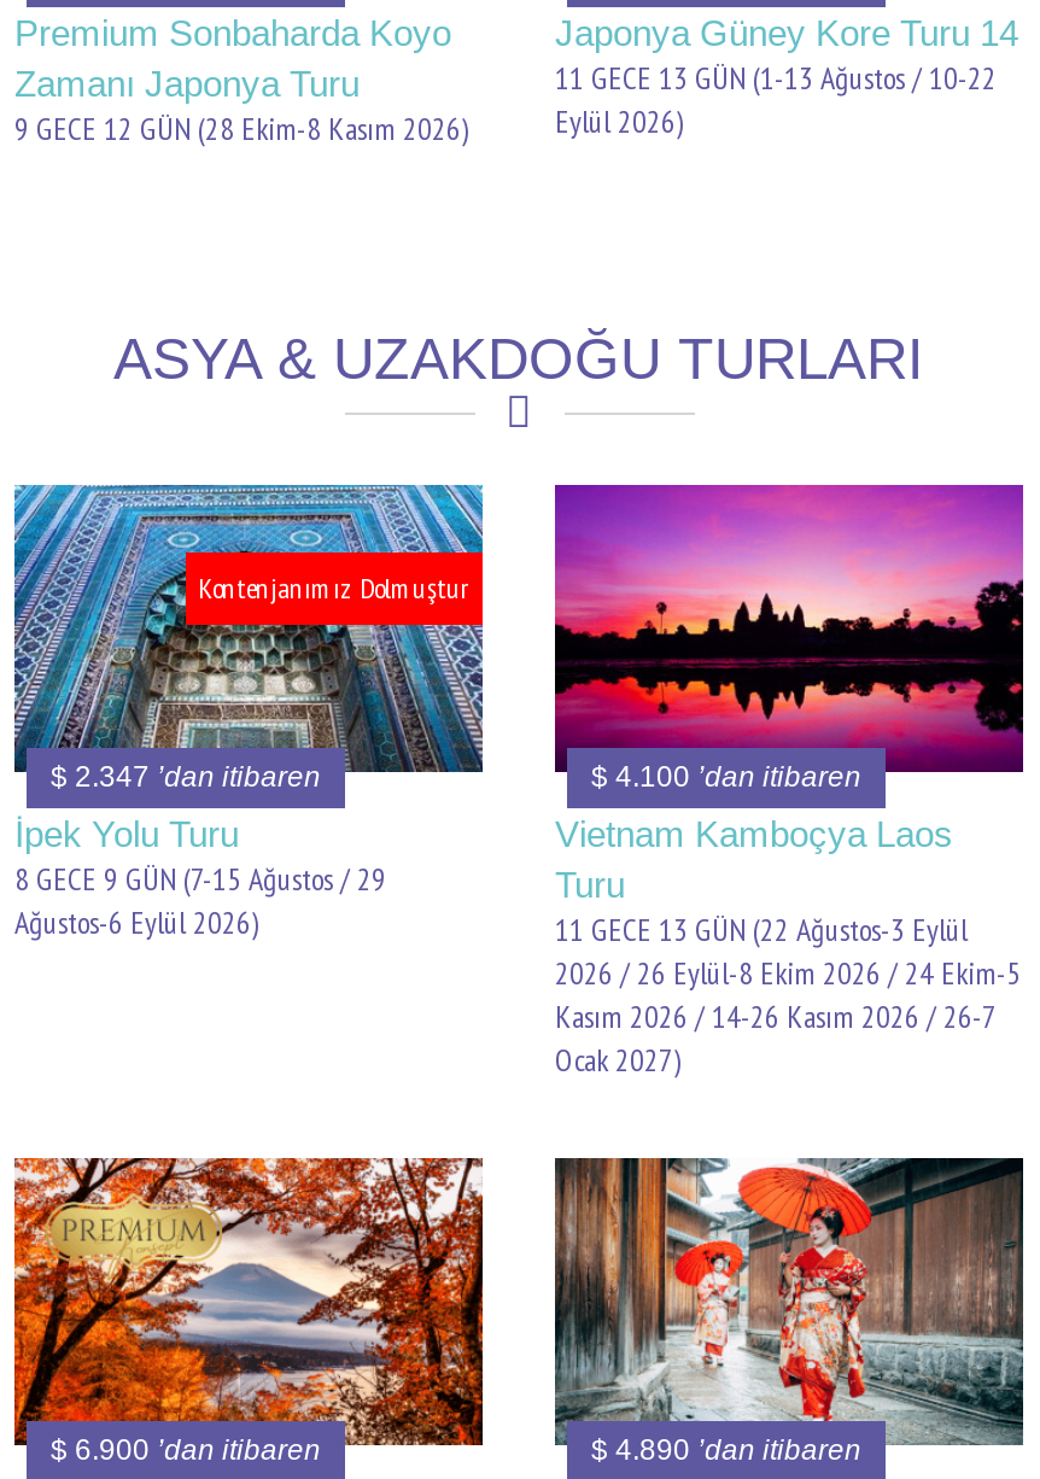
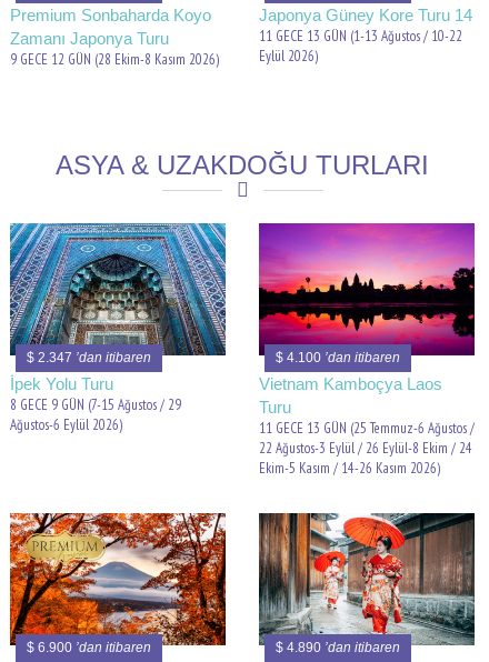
[198,568,471,605] Kontenjanımız Dolmuştur -> none
[555,909,1021,1080] 11 GECE 13 GÜN (22 Ağustos-3 Eylül | 2026 / 26 Eylül-8 Ekim 2026 / 24 Ekim-5 | Kasım 2026 / 14-26 Kasım 2026 / 26-7 | Ocak 2027) -> [259,419,475,477] 11 GECE 13 GÜN (25 Temmuz-6 Ağustos / | 22 Ağustos-3 Eylül / 26 Eylül-8 Ekim / 24 | Ekim-5 Kasım / 14-26 Kasım 2026)

